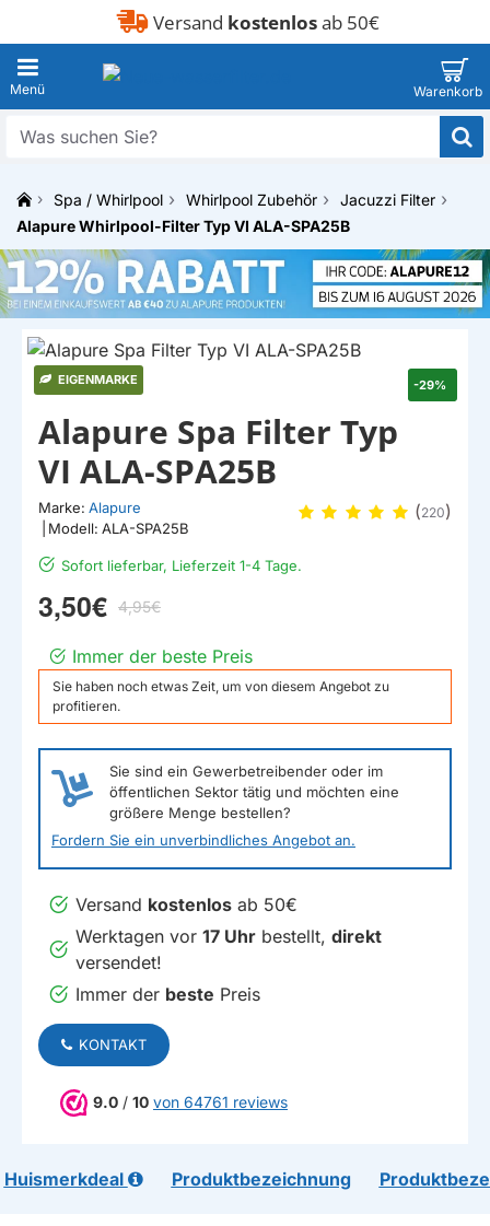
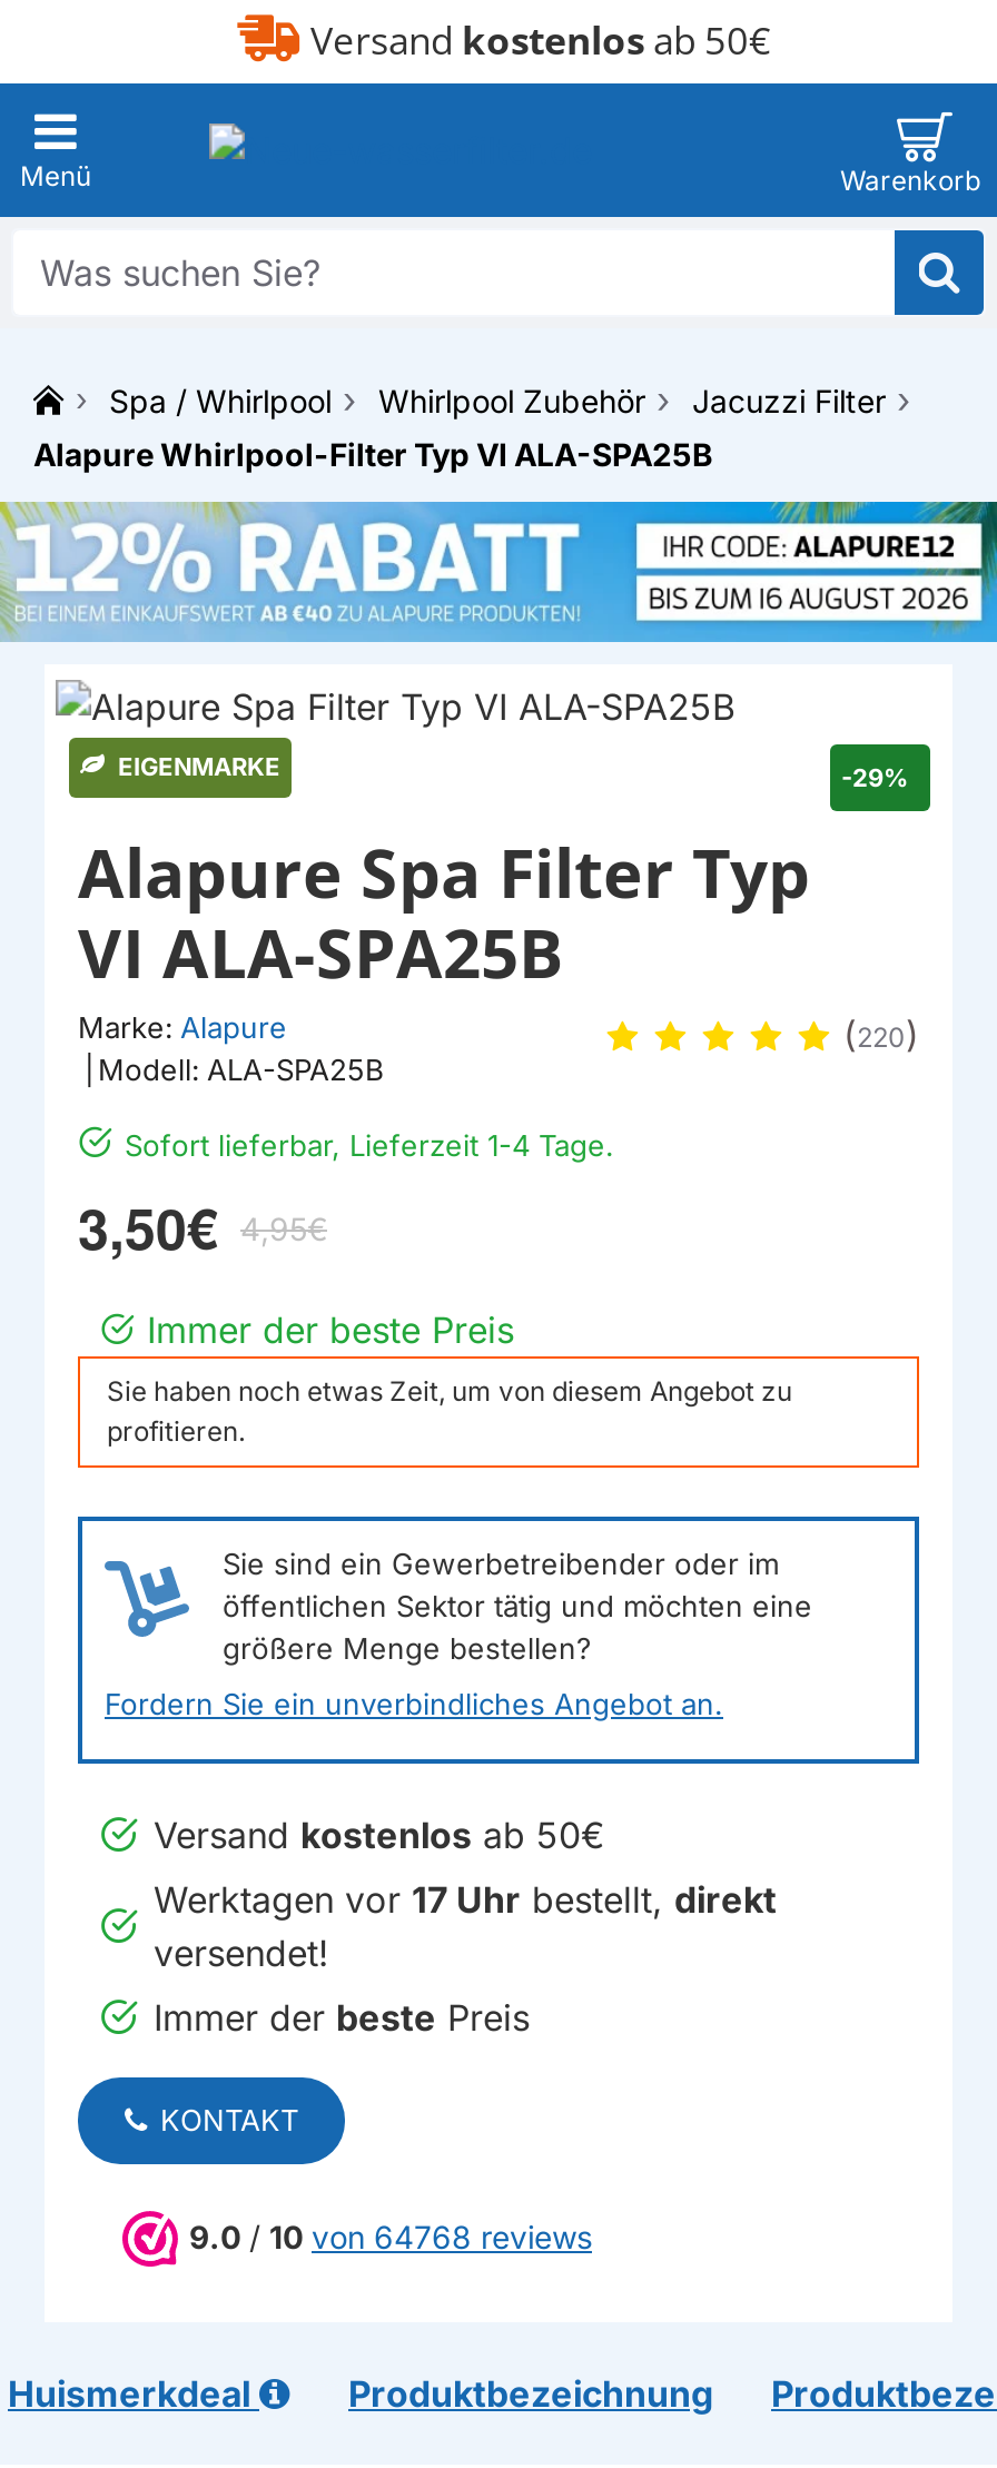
[93,1092,288,1111] 9.0 / 10 von 64761 reviews -> [189,2217,592,2255] 9.0 / 10 von 64768 reviews

